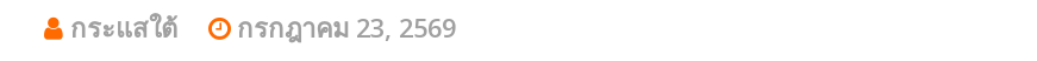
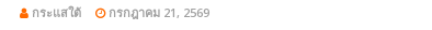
[237,9,456,44] กรกฎาคม 23, 2569 -> [109,4,209,20] กรกฎาคม 21, 2569

